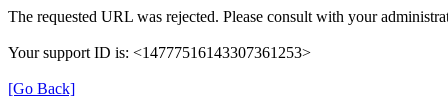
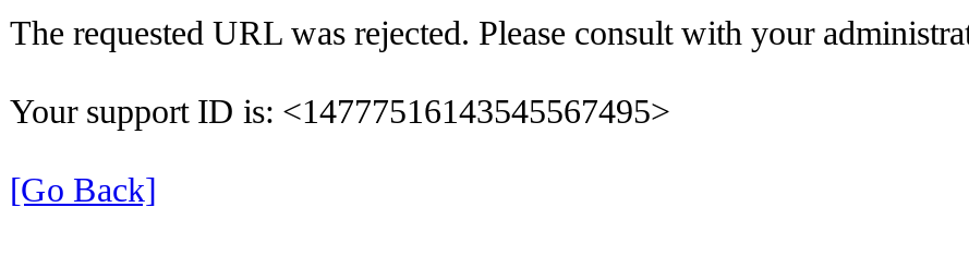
[8,44,311,61] Your support ID is: <14777516143307361253> -> [10,93,670,130] Your support ID is: <14777516143545567495>

